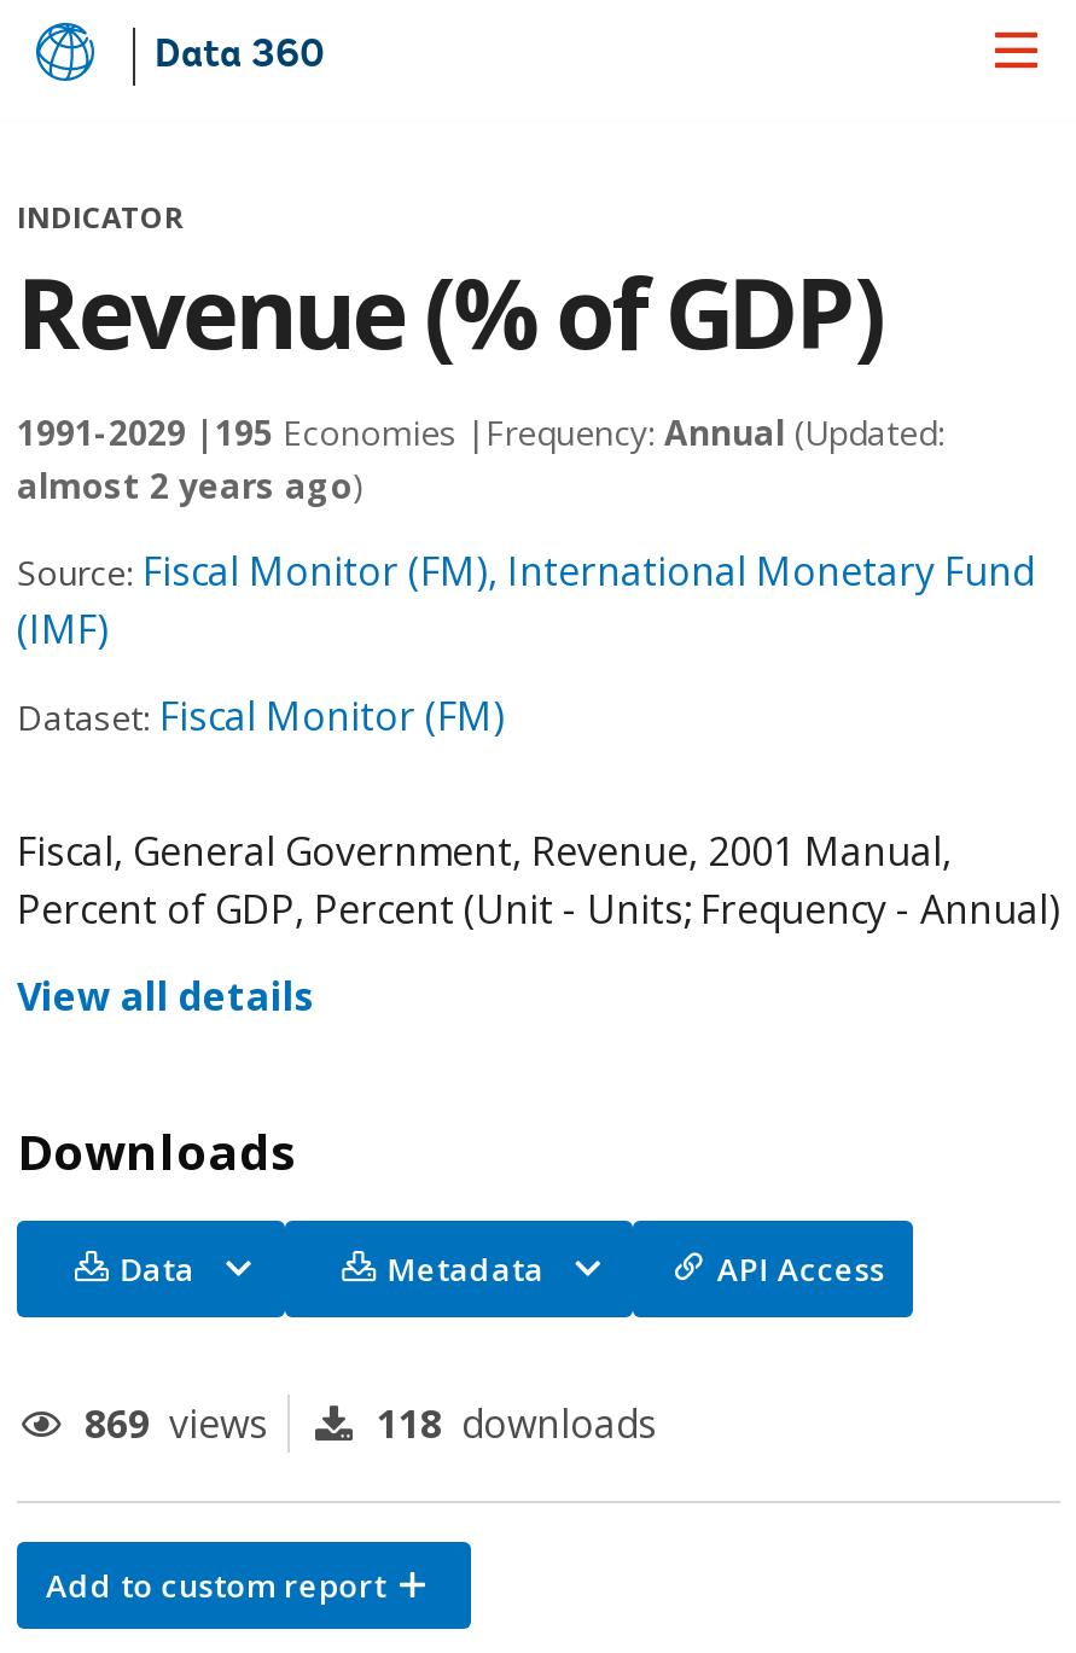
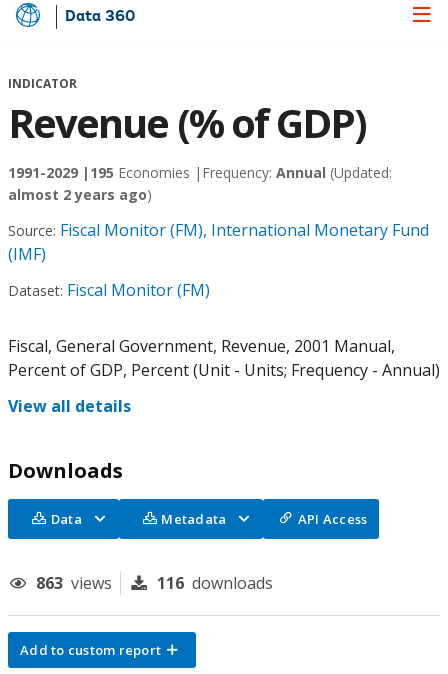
[85,1397,268,1450] 869 views -> [36,572,112,594] 863 views
[377,1397,657,1450] 118 downloads -> [157,572,273,594] 116 downloads

